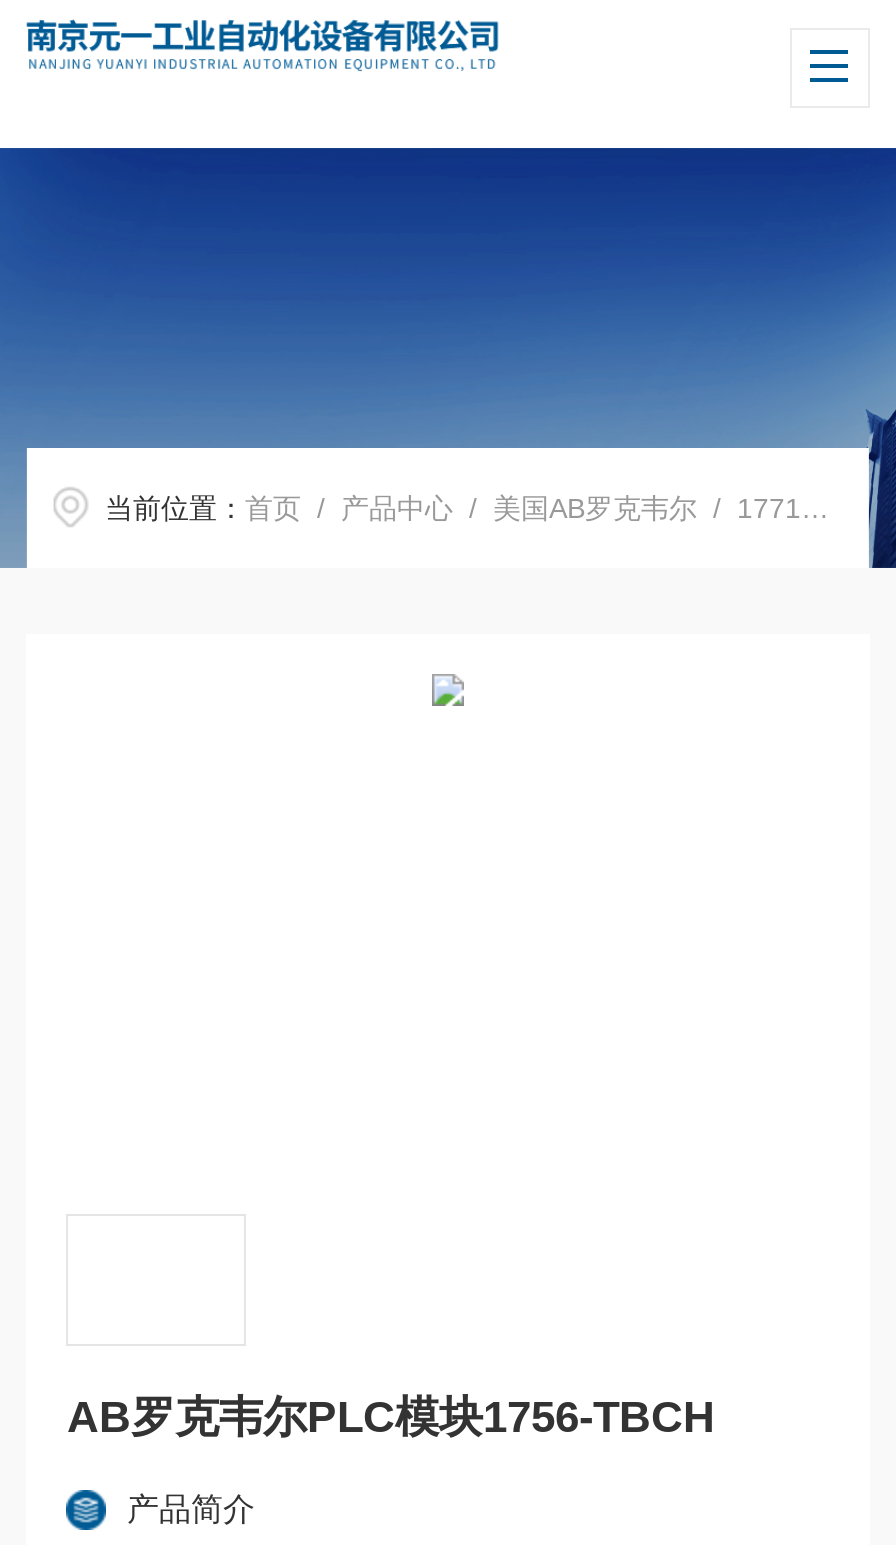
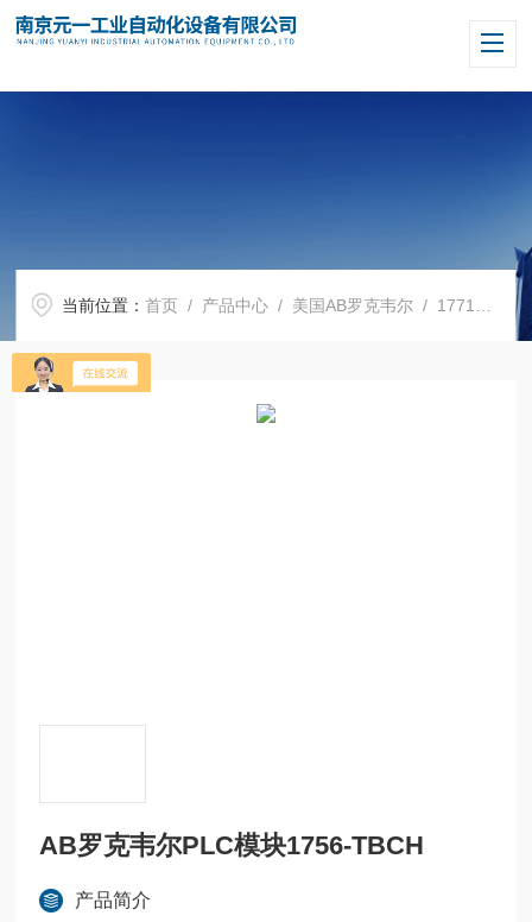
none -> [11,352,152,393] [image]

